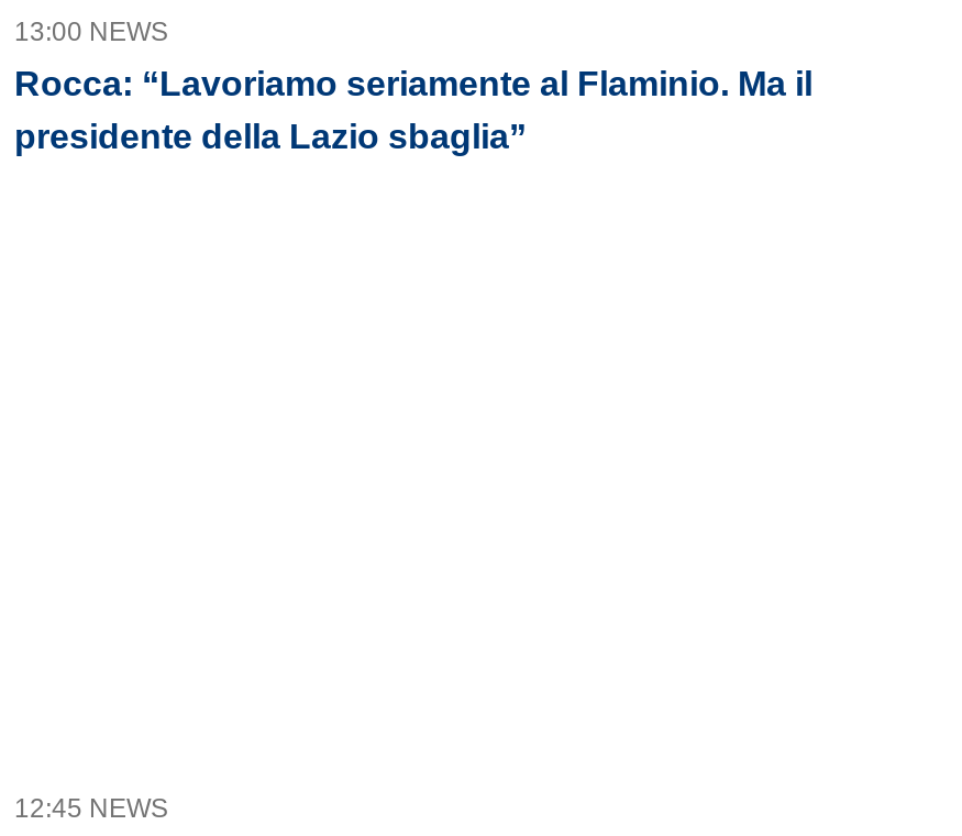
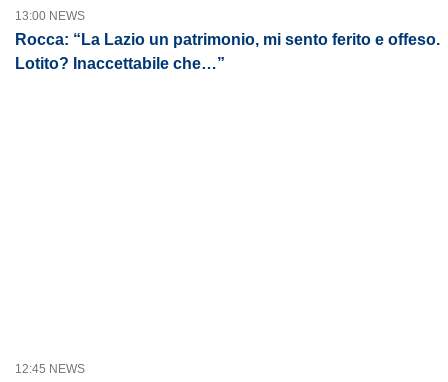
[14,66,812,156] Rocca: “Lavoriamo seriamente al Flaminio. Ma il | presidente della Lazio sbaglia” -> [15,31,440,72] Rocca: “La Lazio un patrimonio, mi sento ferito e offeso. | Lotito? Inaccettabile che…”

